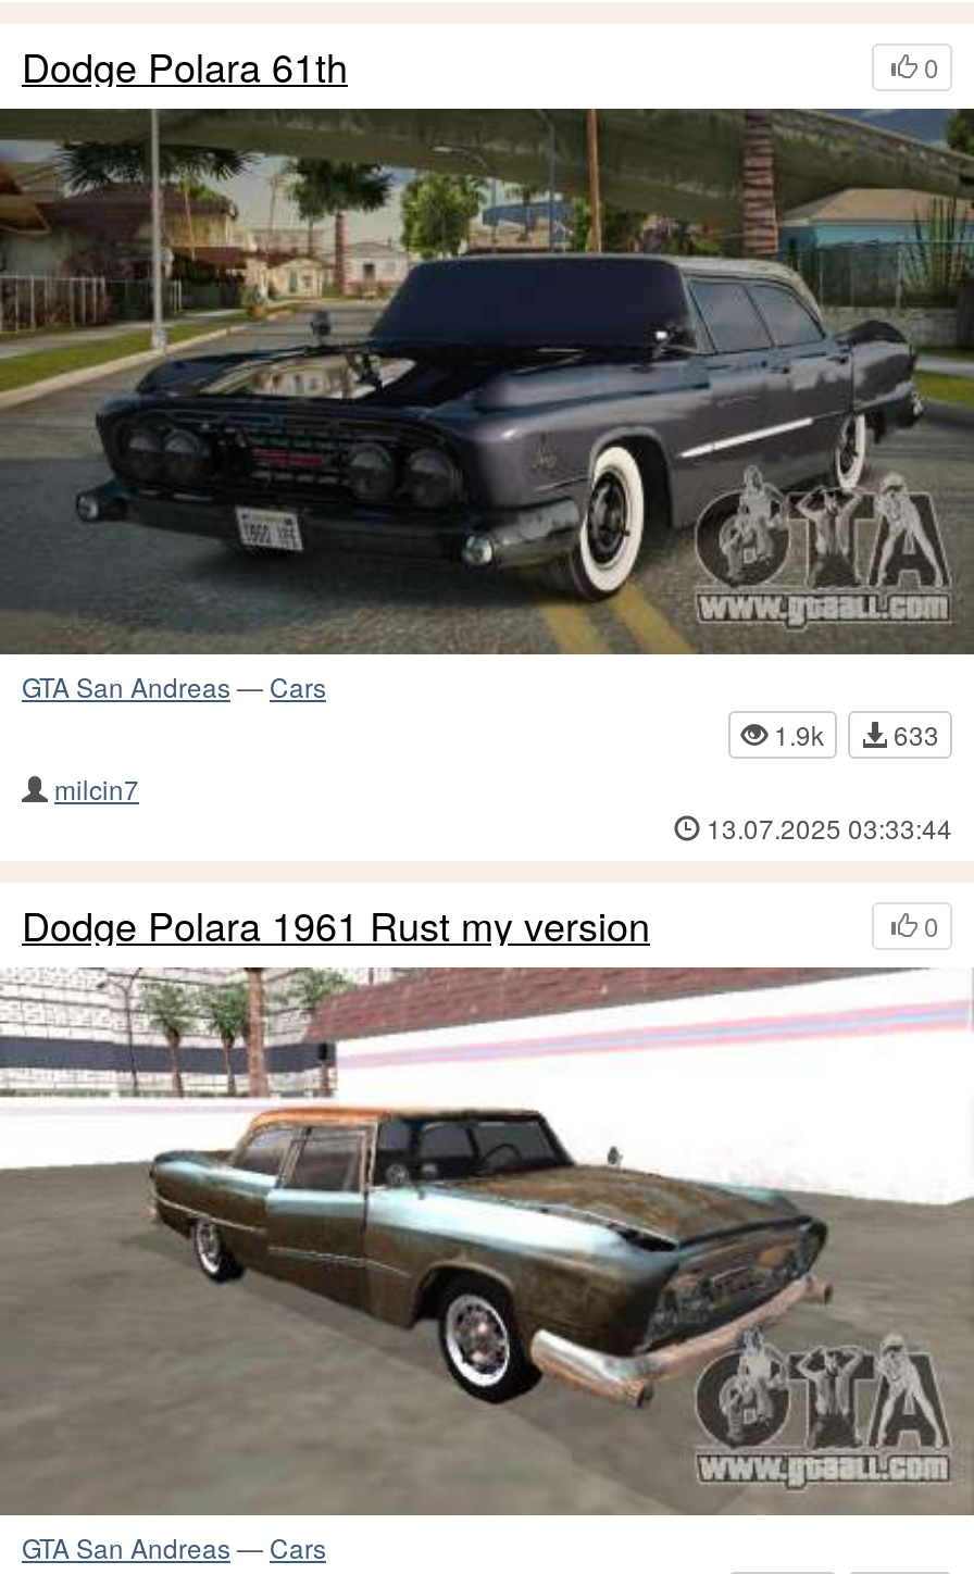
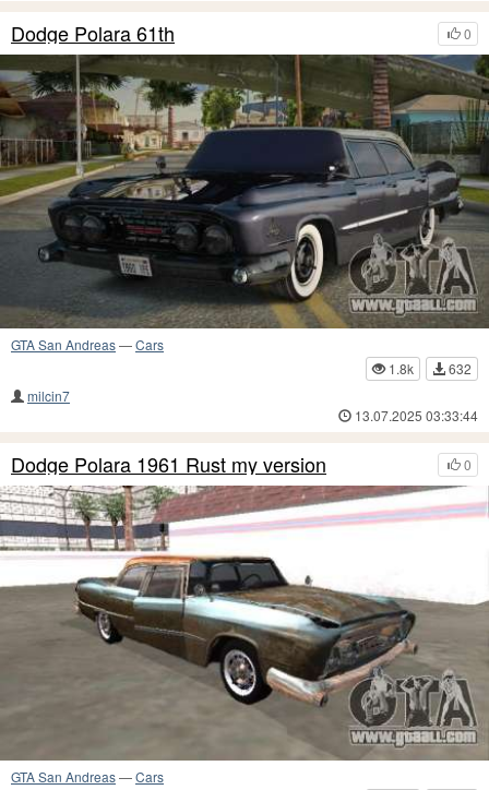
[774,716,939,753] 1.9k | 633 -> [389,359,472,378] 1.8k | 632

